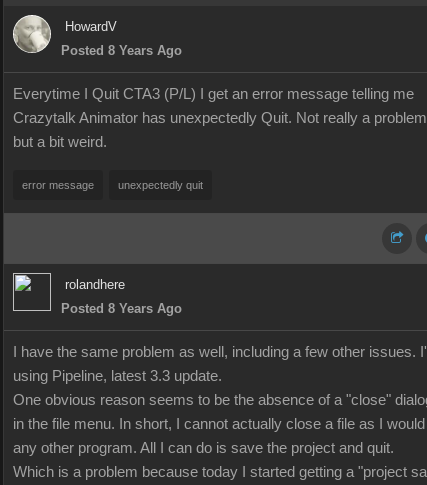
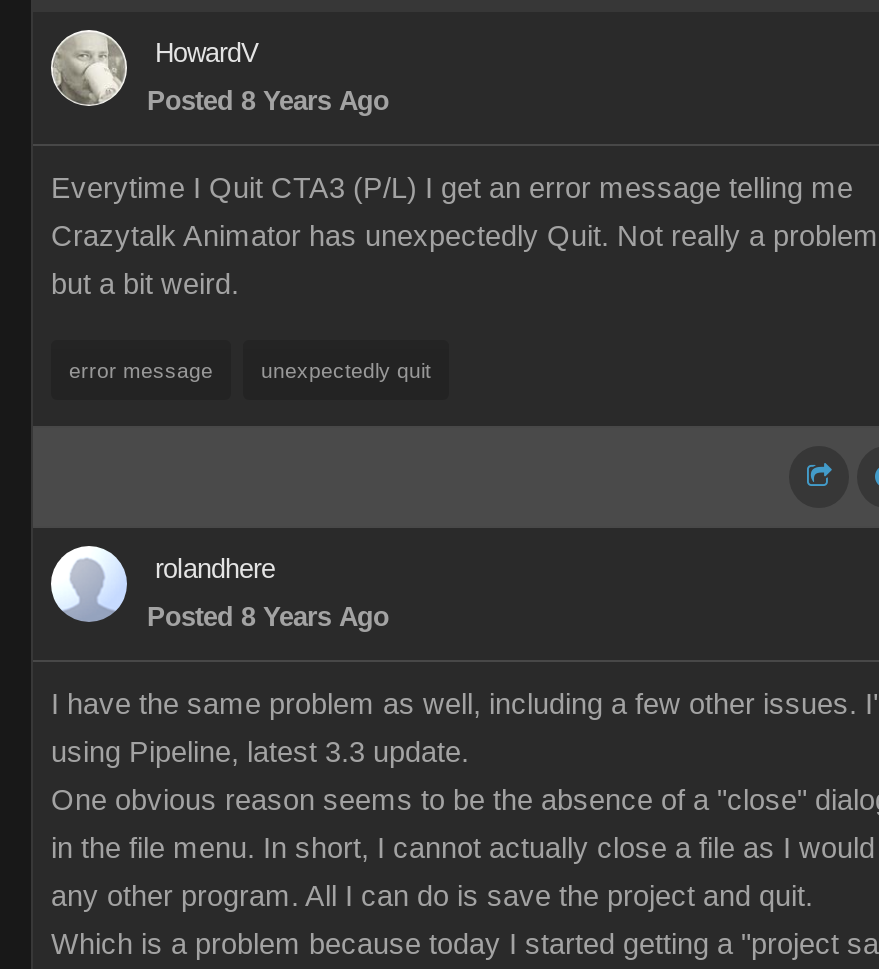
[12,272,52,312] [image] -> [51,546,127,622] [image]

